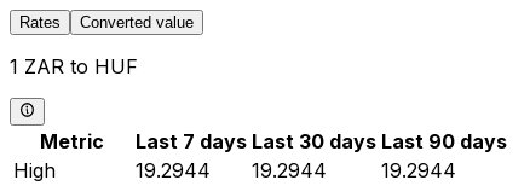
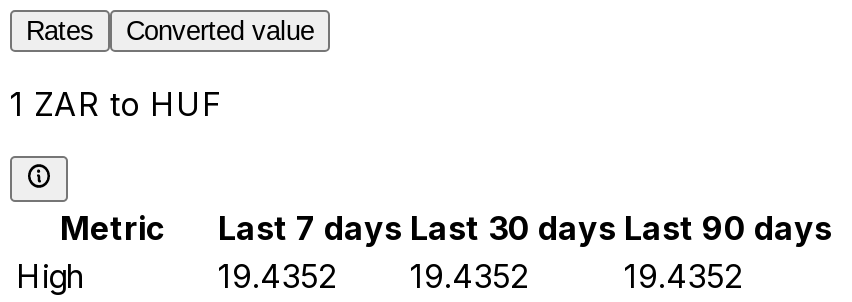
[136,158,211,182] 19.2944 -> [218,255,336,295] 19.4352
[252,158,327,182] 19.2944 -> [410,255,528,295] 19.4352
[381,158,456,182] 19.2944 -> [624,255,742,295] 19.4352

